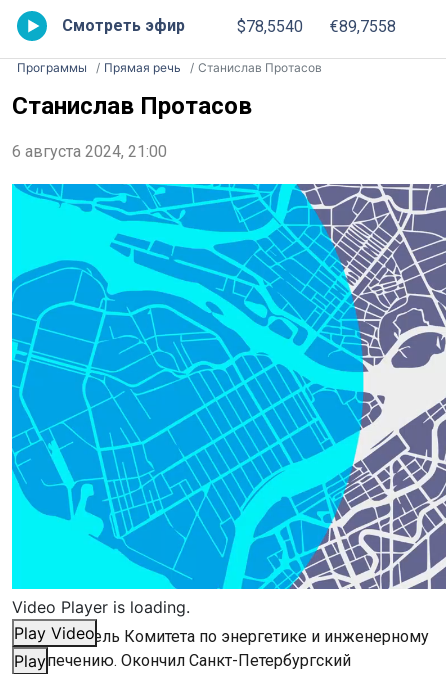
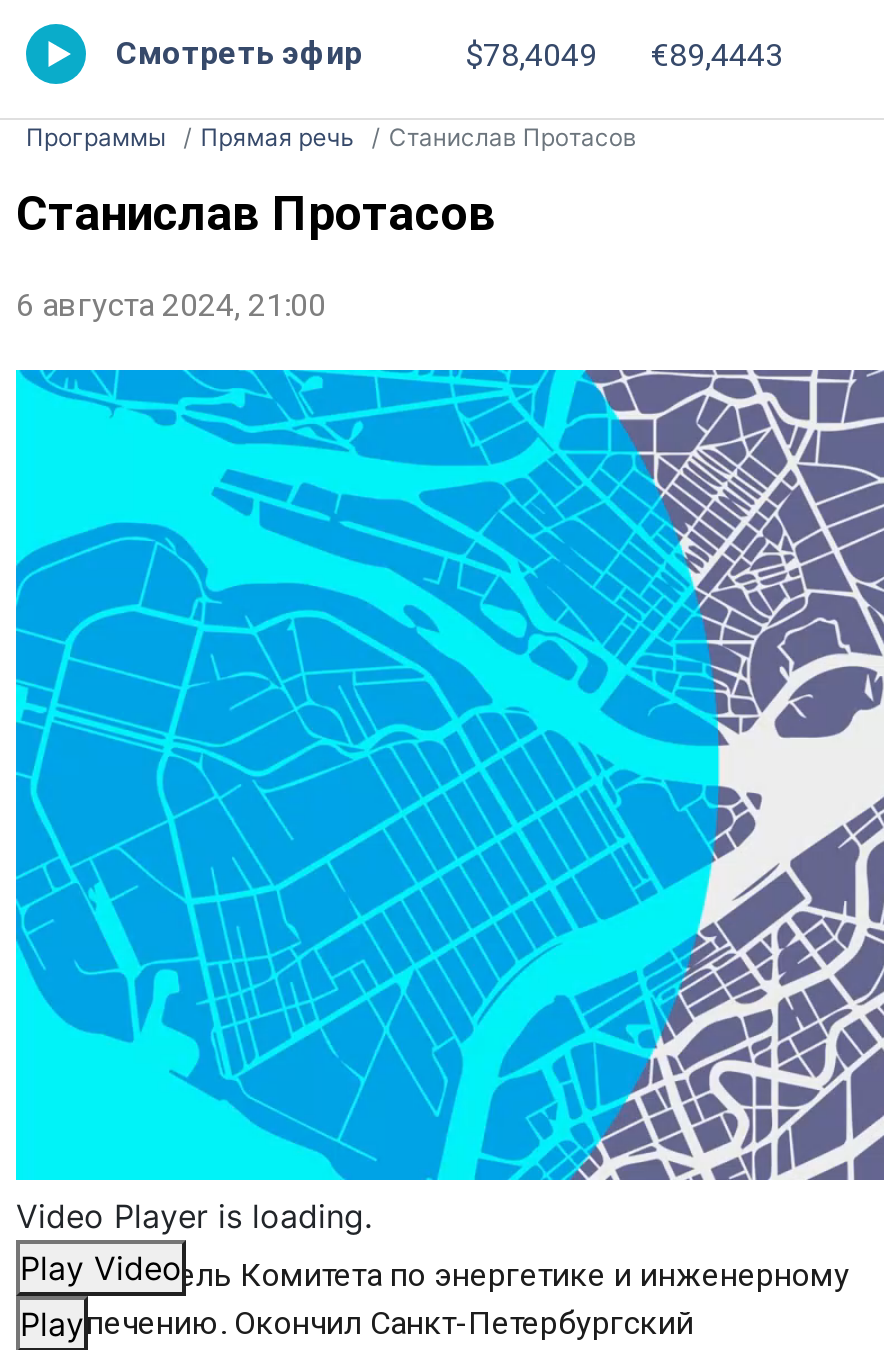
[236,16,302,35] $78,5540 -> [465,35,597,73] $78,4049
[329,16,395,35] €89,7558 -> [651,35,783,73] €89,4443

